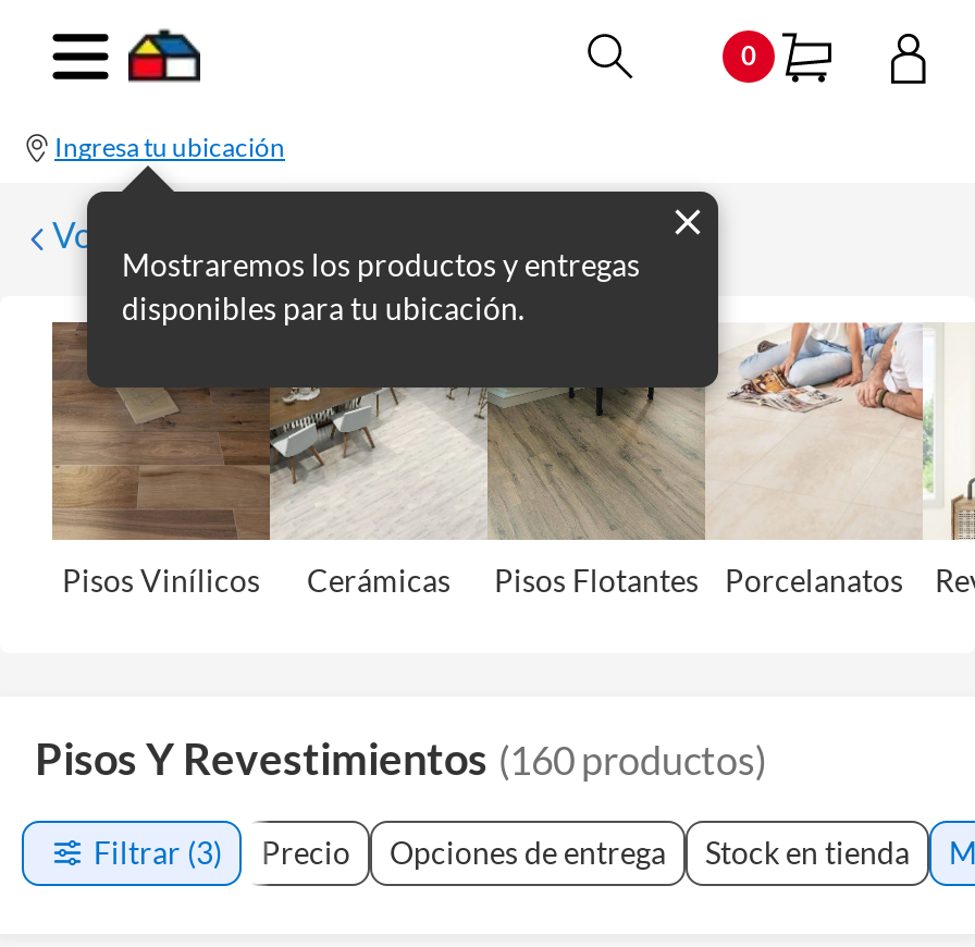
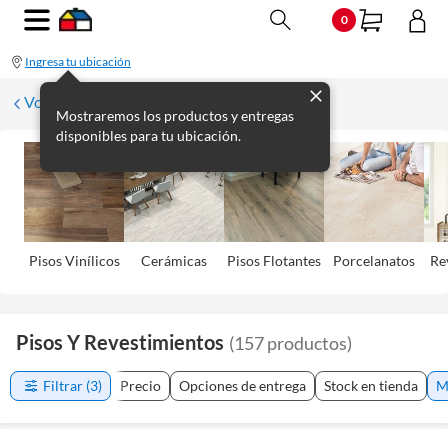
[35,731,766,784] Pisos Y Revestimientos (160 productos) -> [16,330,352,354] Pisos Y Revestimientos (157 productos)

